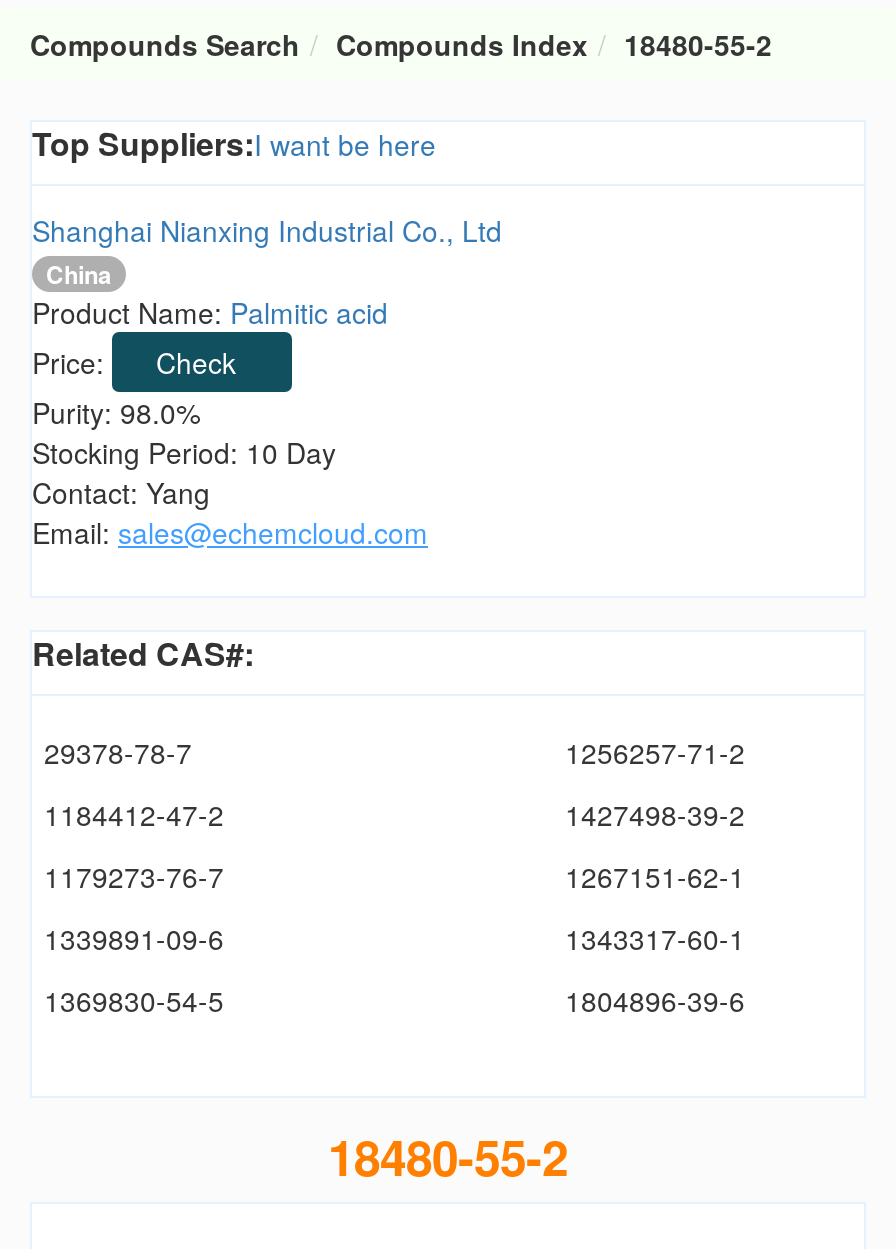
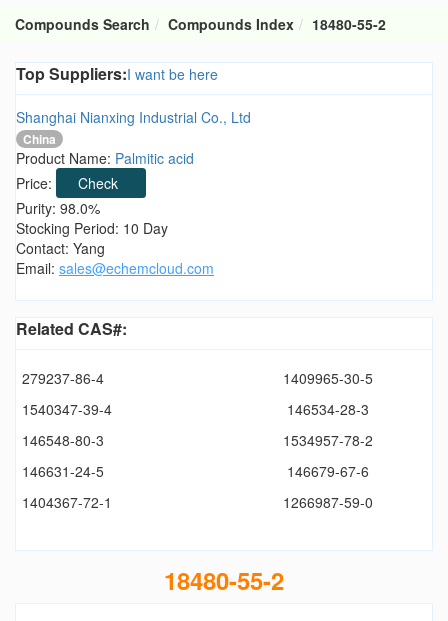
[44,733,192,773] 29378-78-7 -> [22,368,104,388] 279237-86-4
[565,733,745,773] 1256257-71-2 -> [282,368,372,388] 1409965-30-5
[44,795,224,835] 1184412-47-2 -> [22,399,112,419] 1540347-39-4
[565,795,745,835] 1427498-39-2 -> [286,399,368,419] 146534-28-3
[44,857,224,897] 1179273-76-7 -> [22,430,104,450] 146548-80-3
[565,857,745,897] 1267151-62-1 -> [282,430,372,450] 1534957-78-2
[44,919,224,959] 1339891-09-6 -> [22,461,104,481] 146631-24-5
[565,919,745,959] 1343317-60-1 -> [286,461,368,481] 146679-67-6
[44,981,224,1021] 1369830-54-5 -> [22,492,112,512] 1404367-72-1
[565,981,745,1021] 1804896-39-6 -> [282,492,372,512] 1266987-59-0

